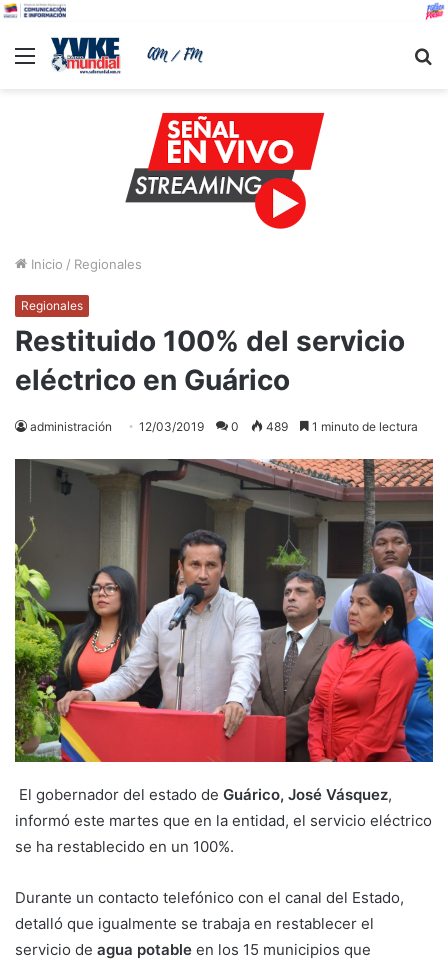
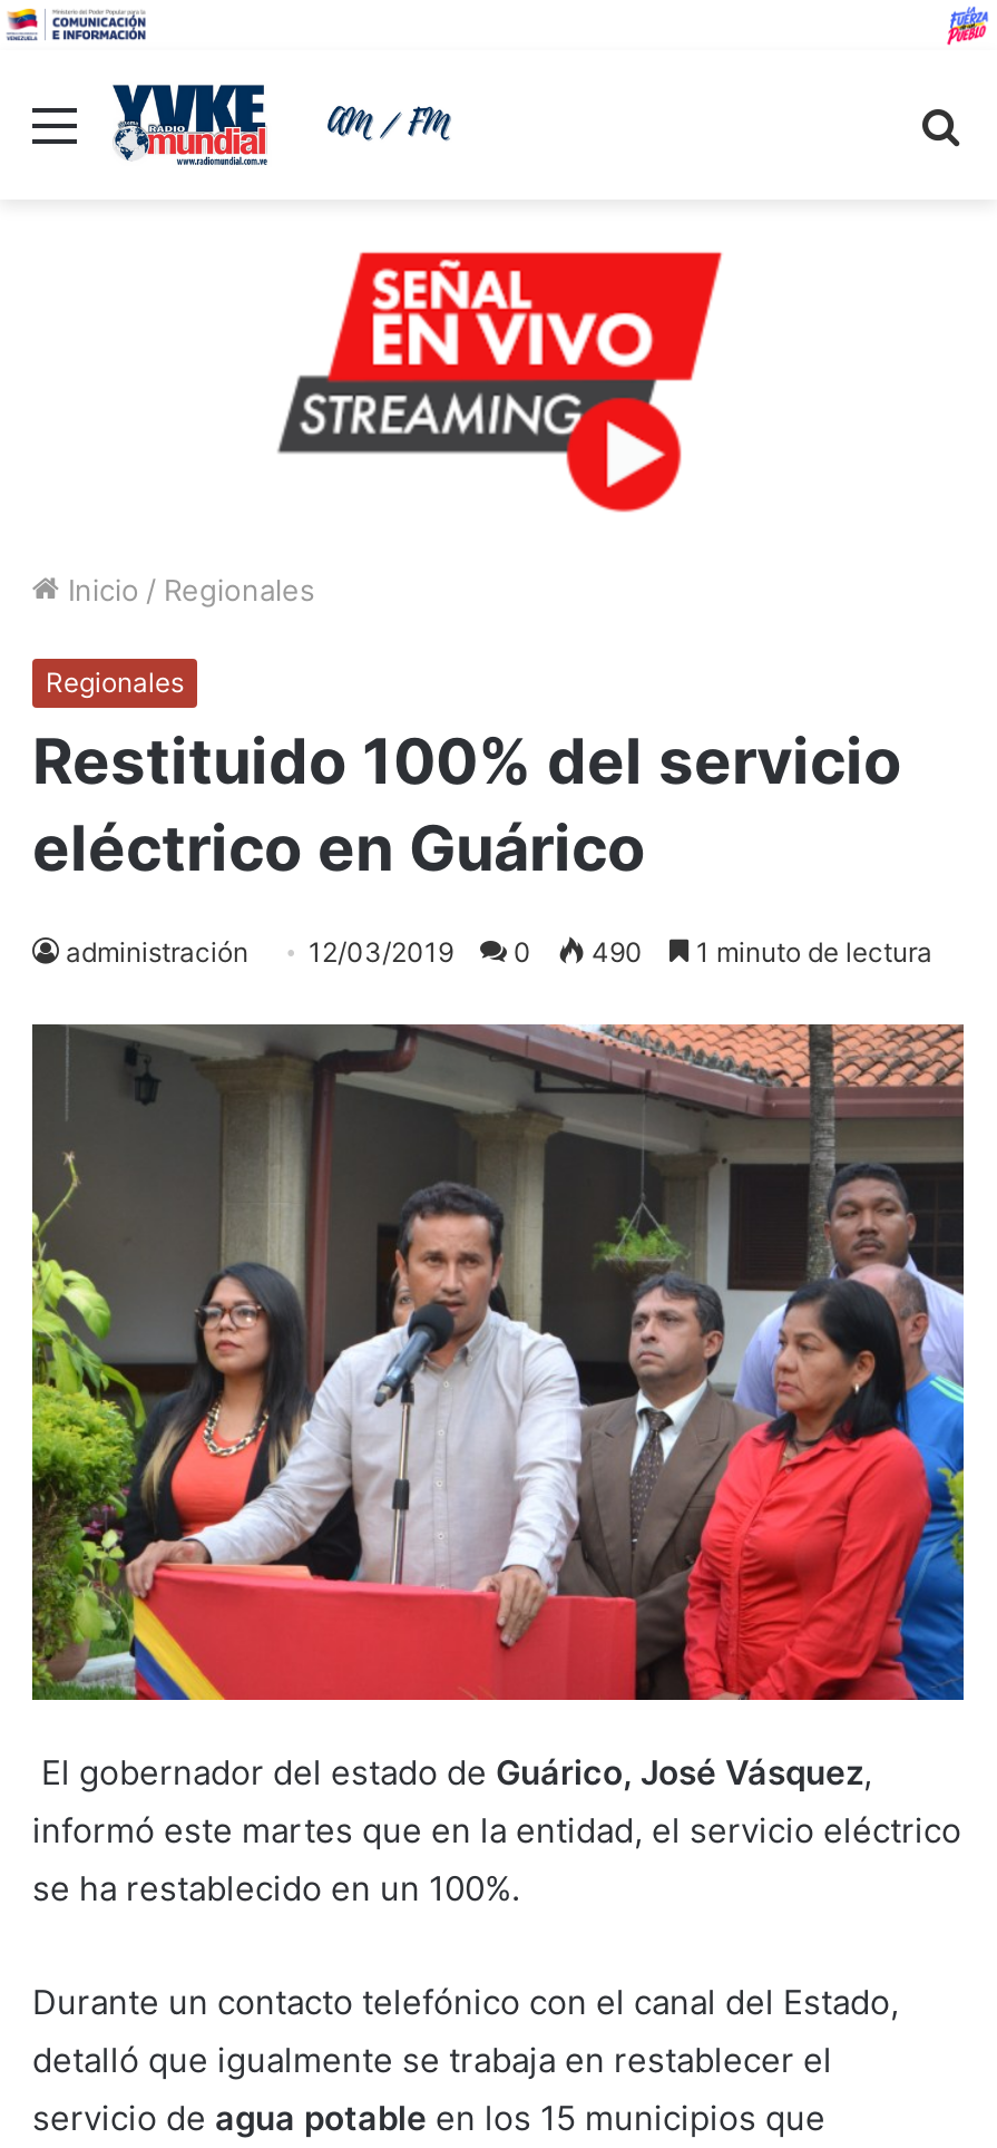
[30,419,418,434] administración 12/03/2019 0 489 1 minuto de lectura -> [66,935,932,968] administración 12/03/2019 0 490 1 minuto de lectura

